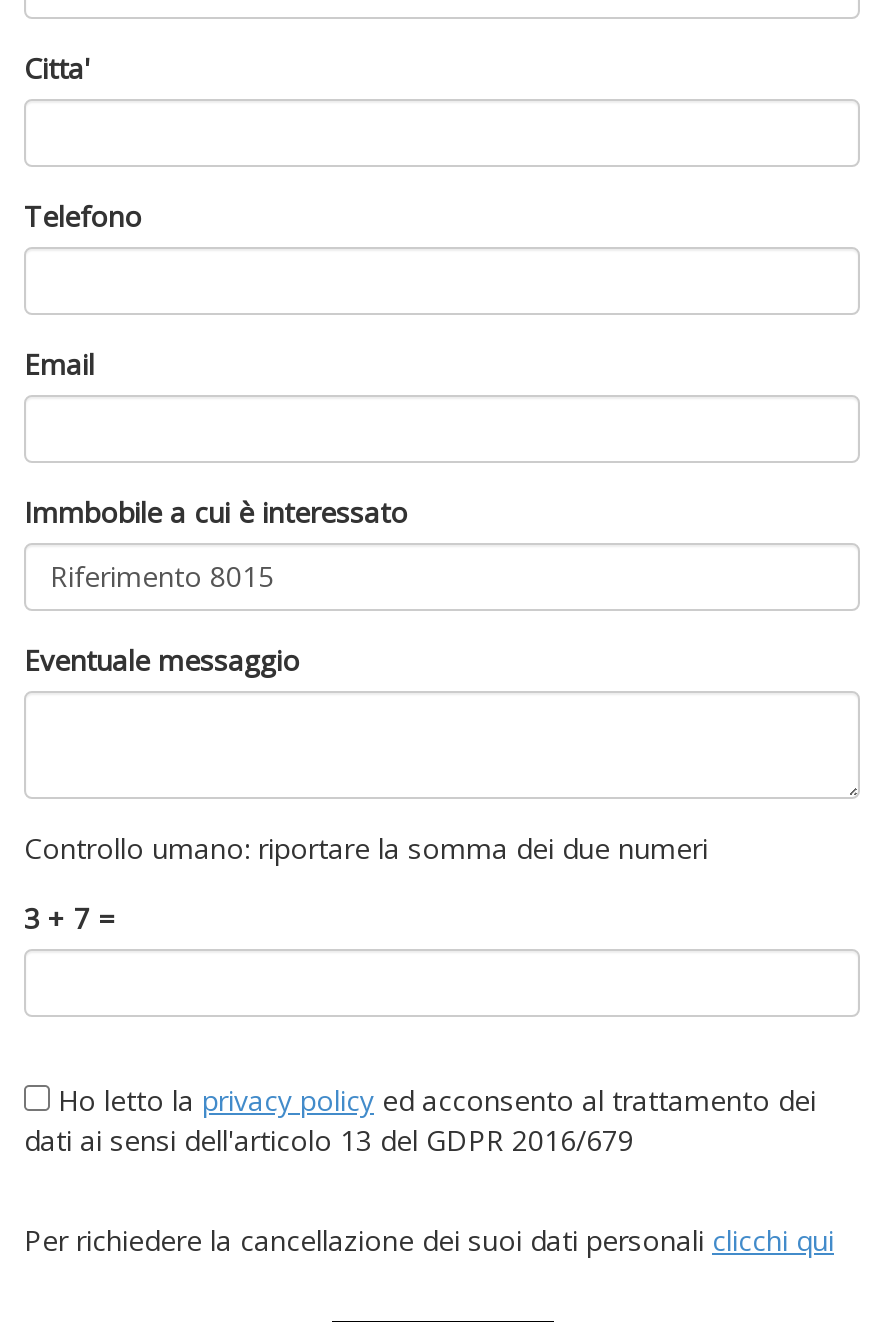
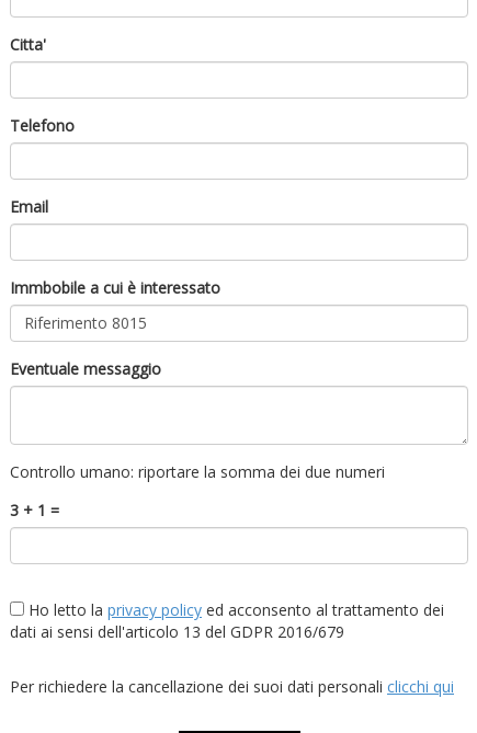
[24,899,114,937] 3 + 7 = -> [10,499,59,520] 3 + 1 =

